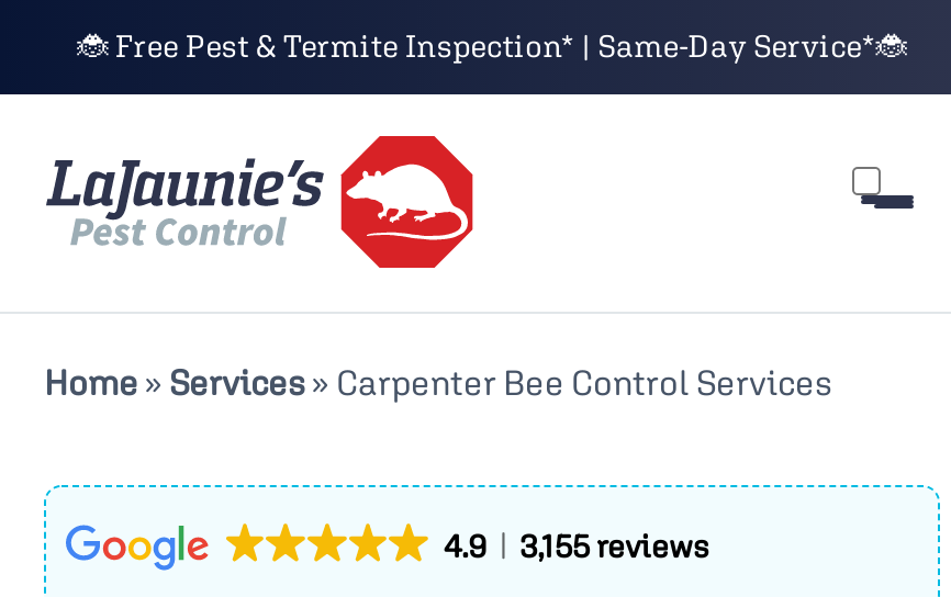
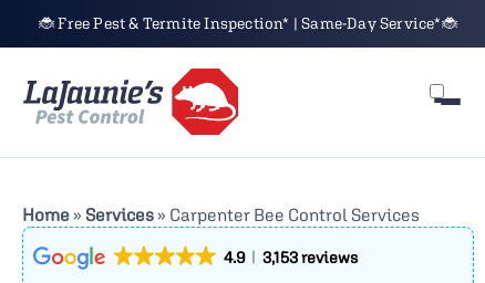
moved [44,362,832,401] -> [22,204,420,224]: Home» Services» Carpenter Bee Control Services
[444,527,708,564] 4.9 3,155 reviews -> [224,248,357,266] 4.9 3,153 reviews

